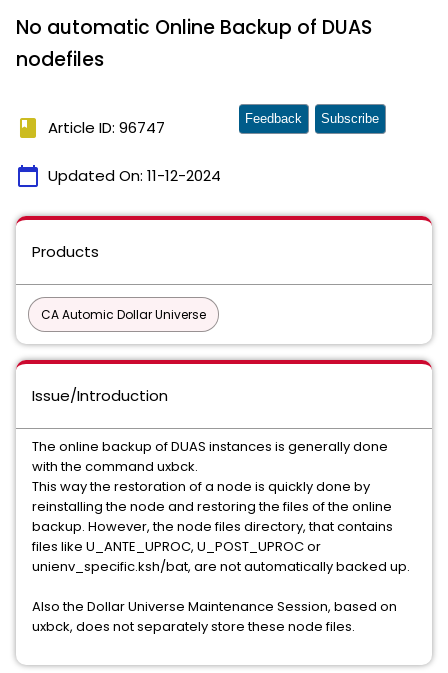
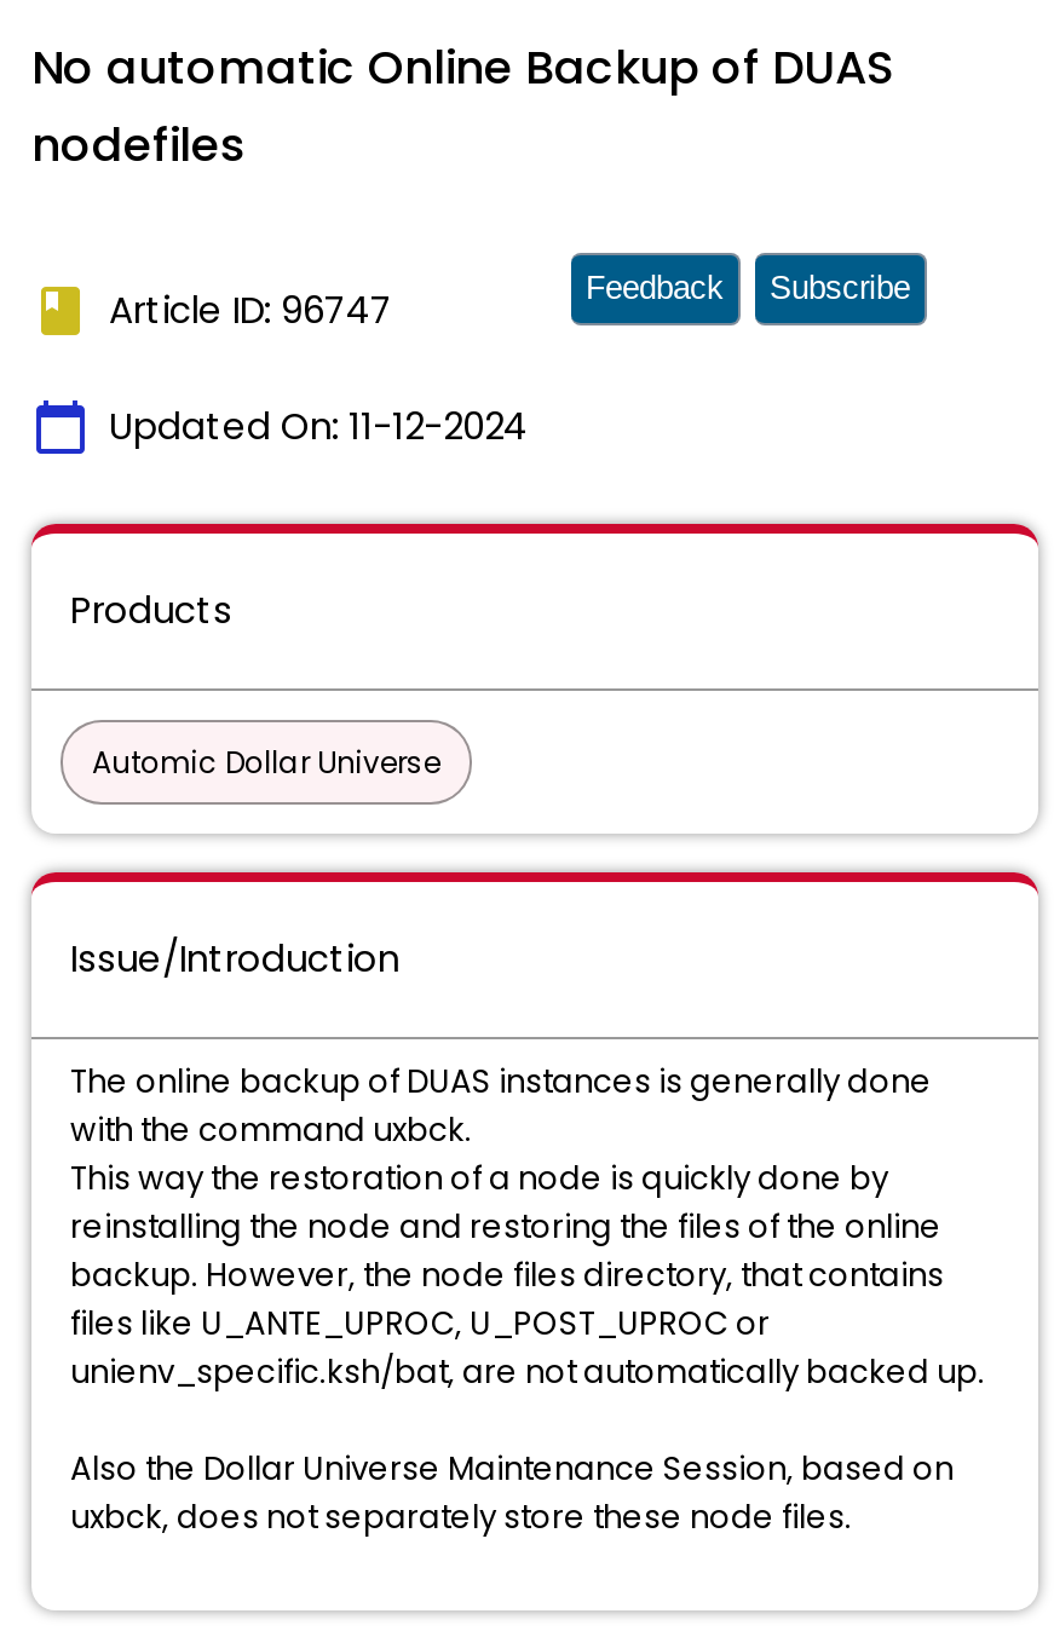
[41,306,206,323] CA Automic Dollar Universe -> [92,742,440,783] Automic Dollar Universe

